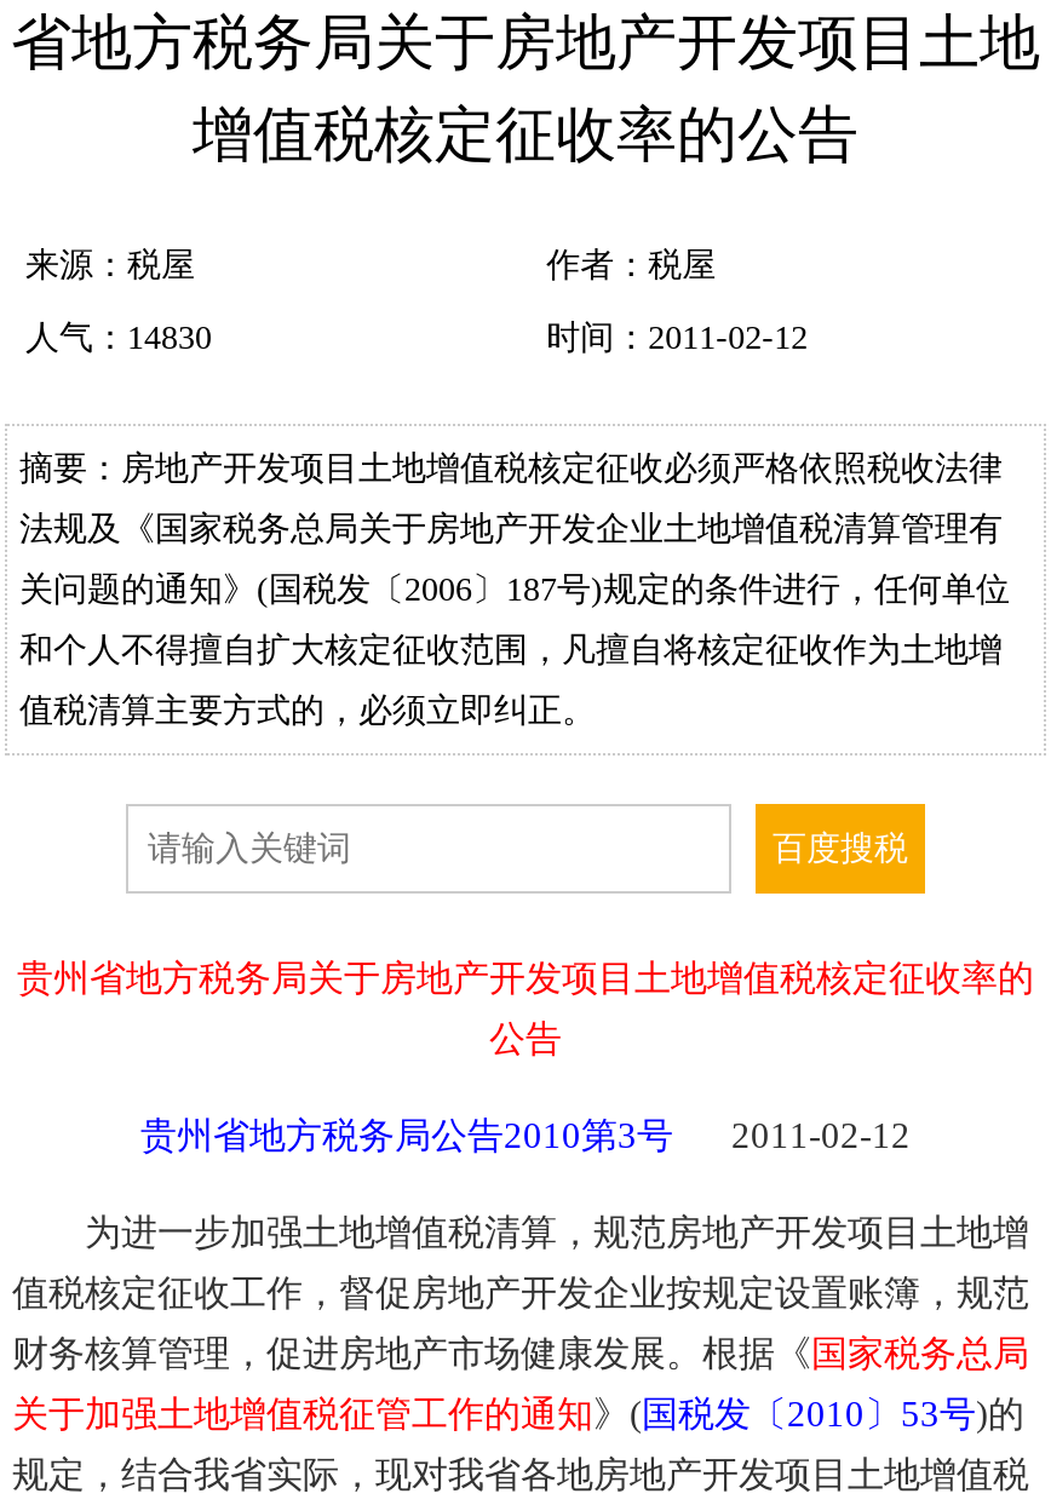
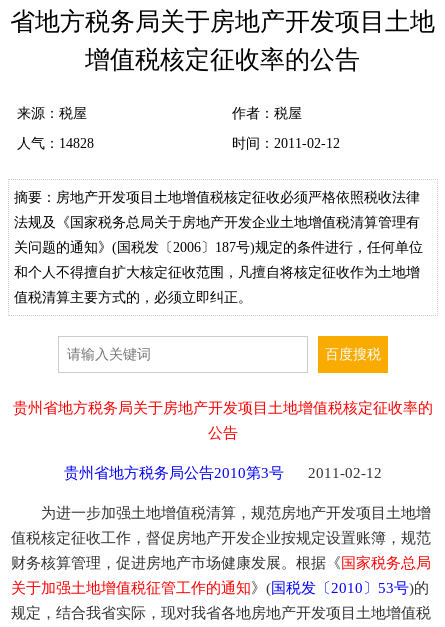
[25,320,212,356] 人气：14830 -> [16,136,93,151] 人气：14828

